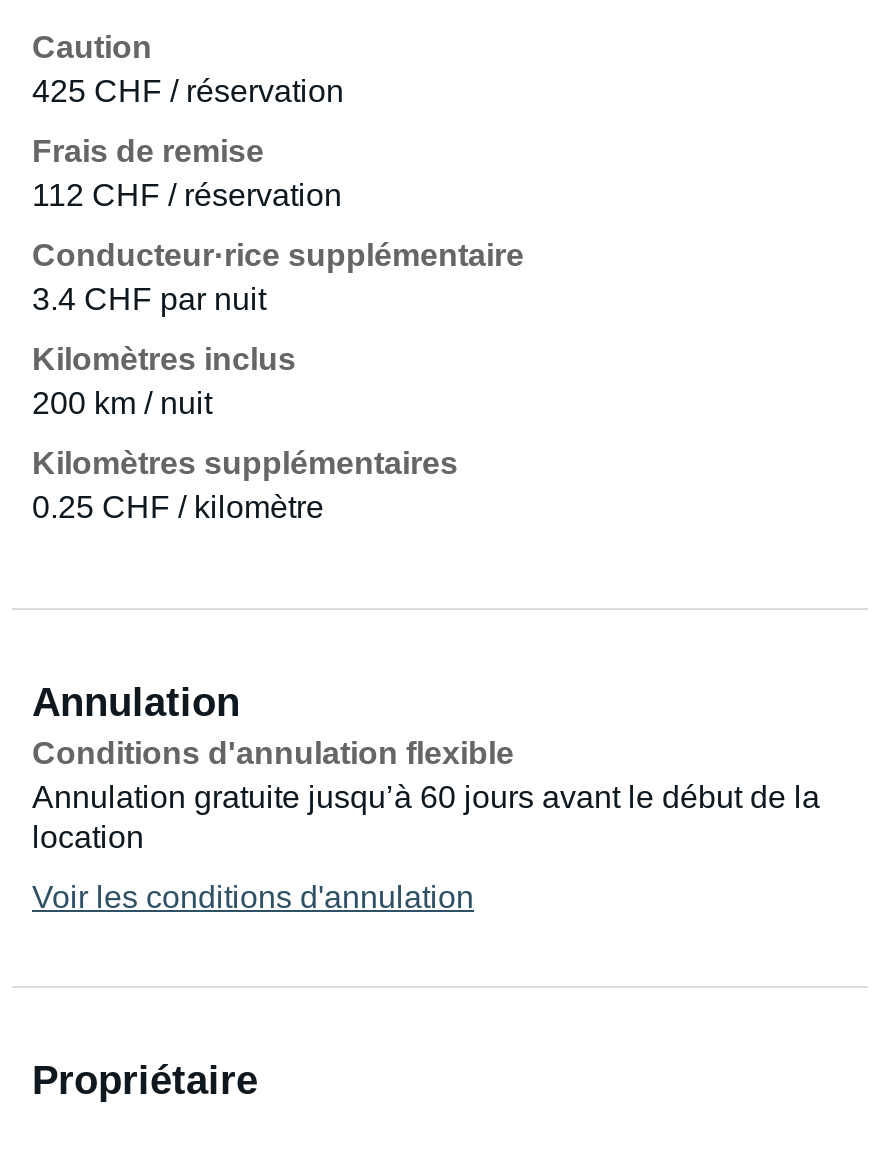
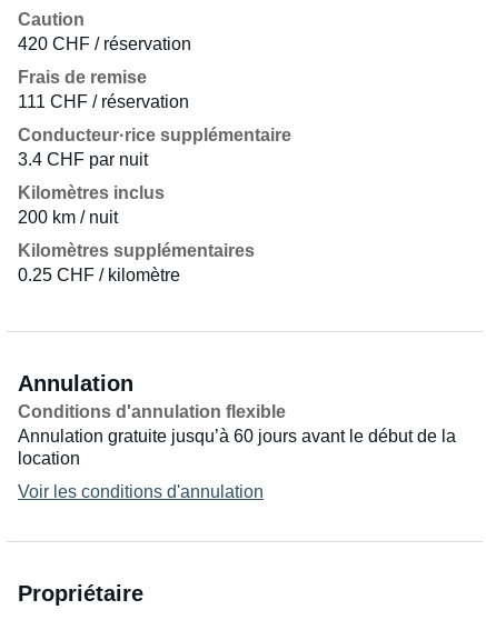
[32,74,344,108] 425 CHF / réservation -> [18,34,191,53] 420 CHF / réservation
[32,178,342,212] 112 CHF / réservation -> [18,92,189,111] 111 CHF / réservation

